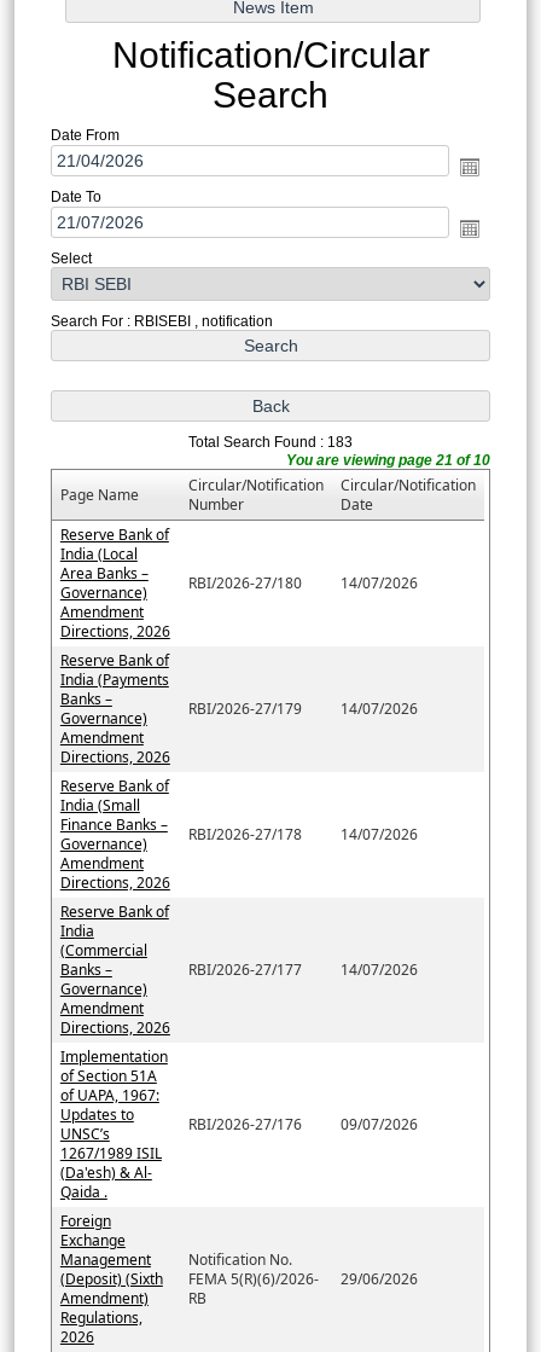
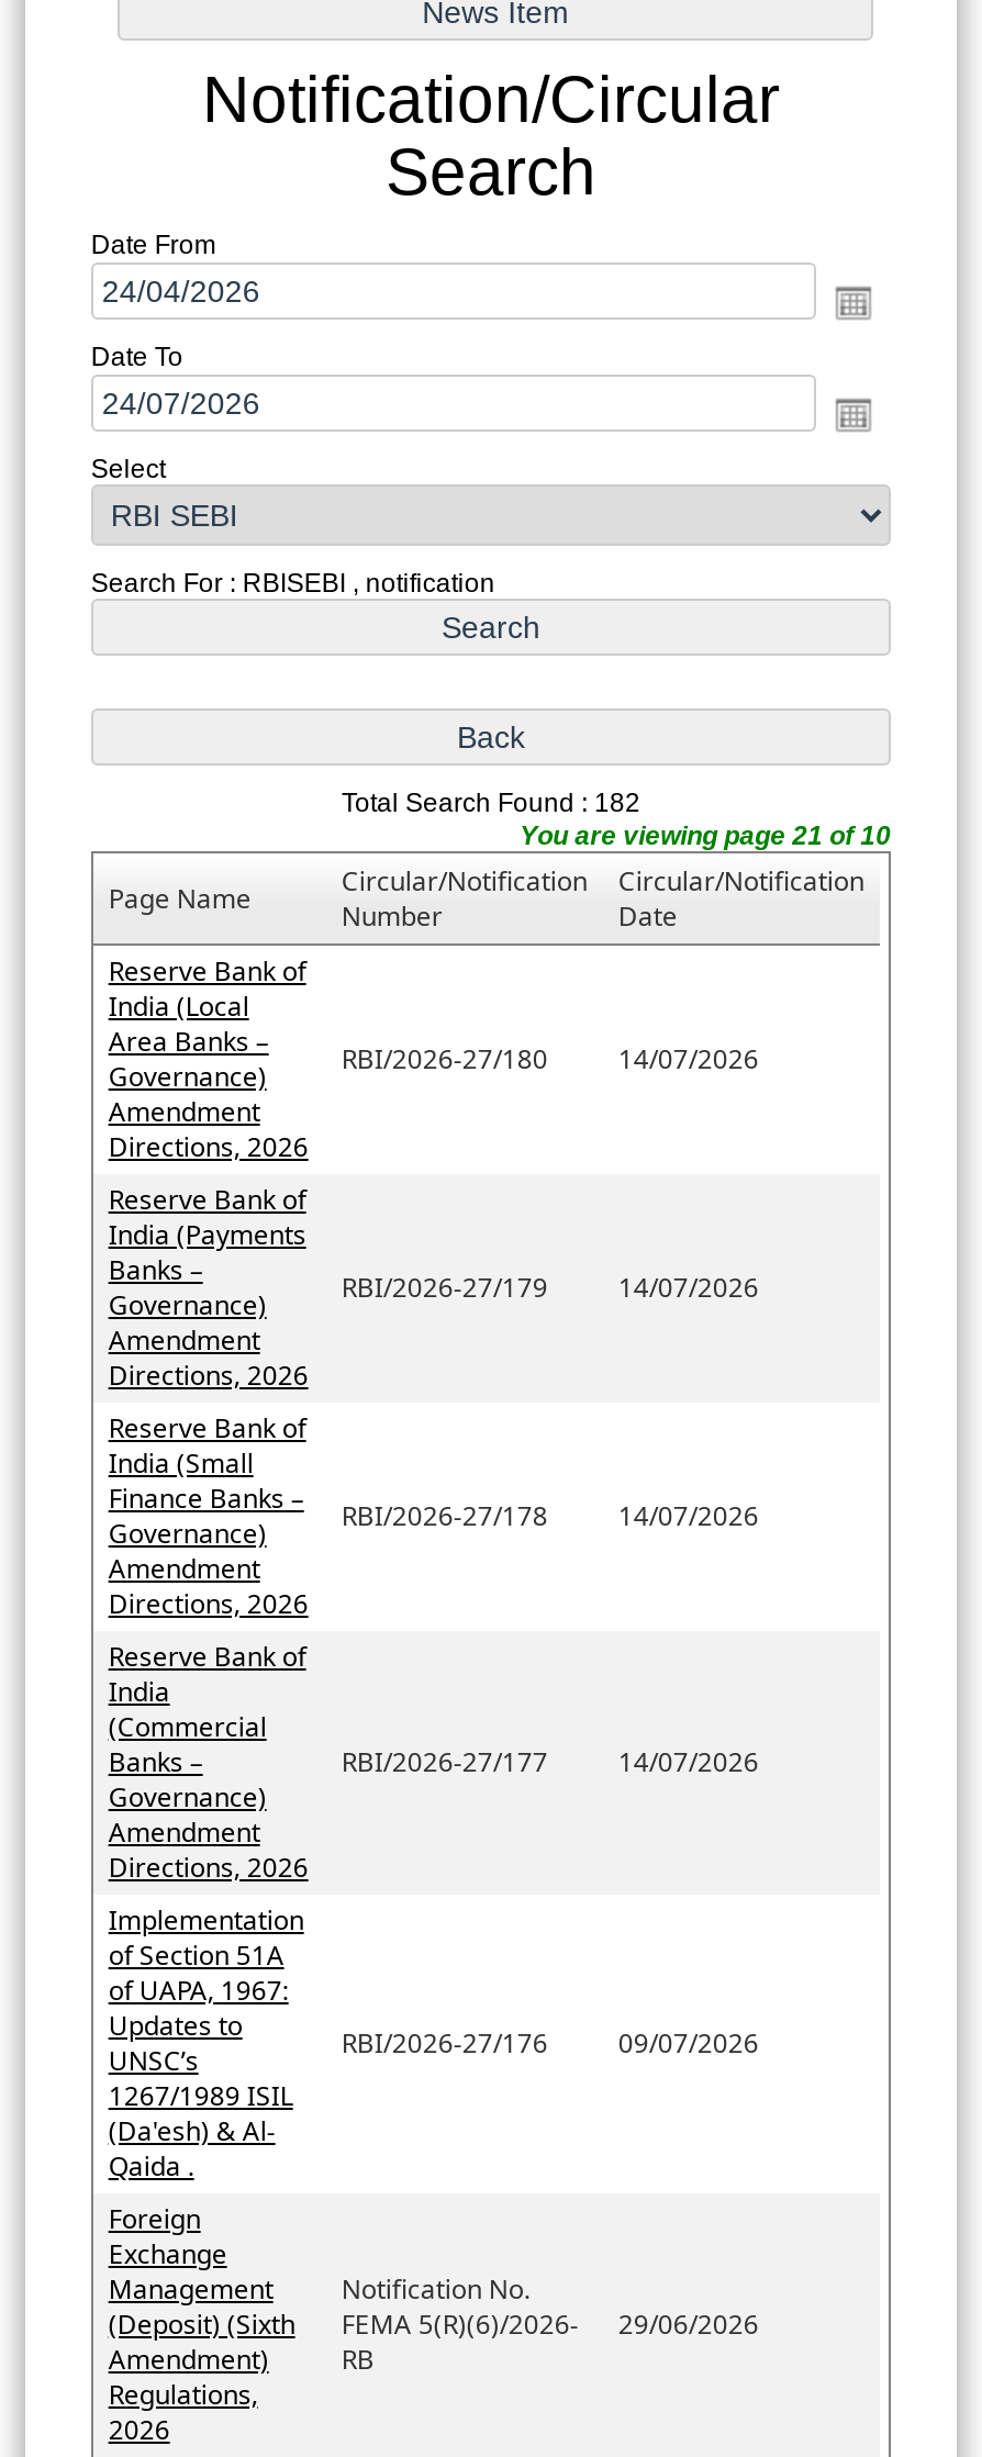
[188,433,353,450] Total Search Found : 183 -> [342,786,640,817] Total Search Found : 182

